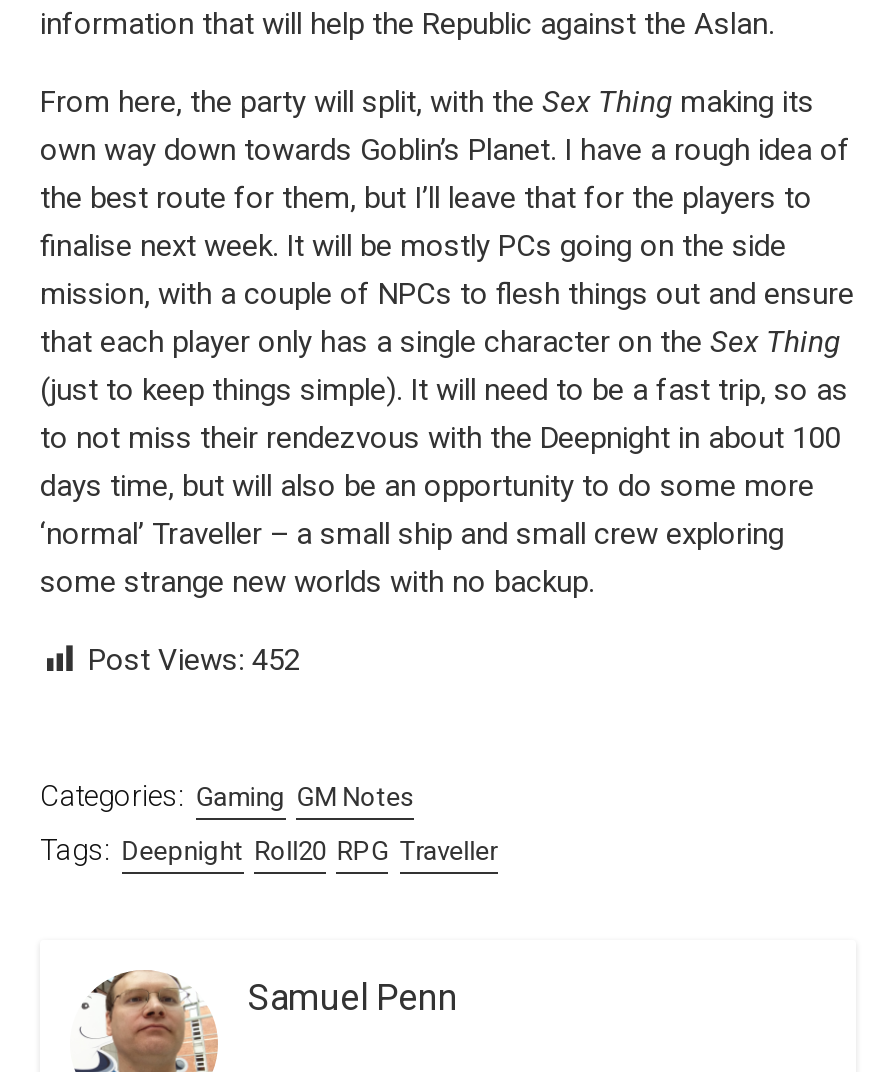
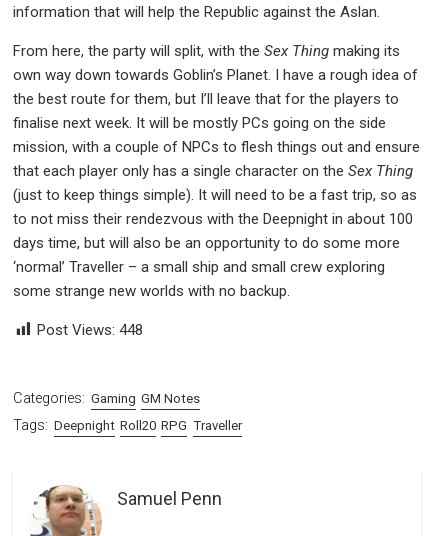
[88,642,300,678] Post Views: 452 -> [37,321,143,339] Post Views: 448

